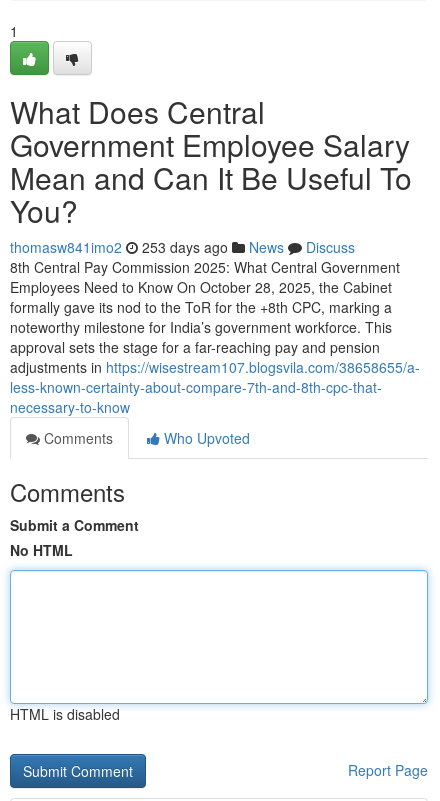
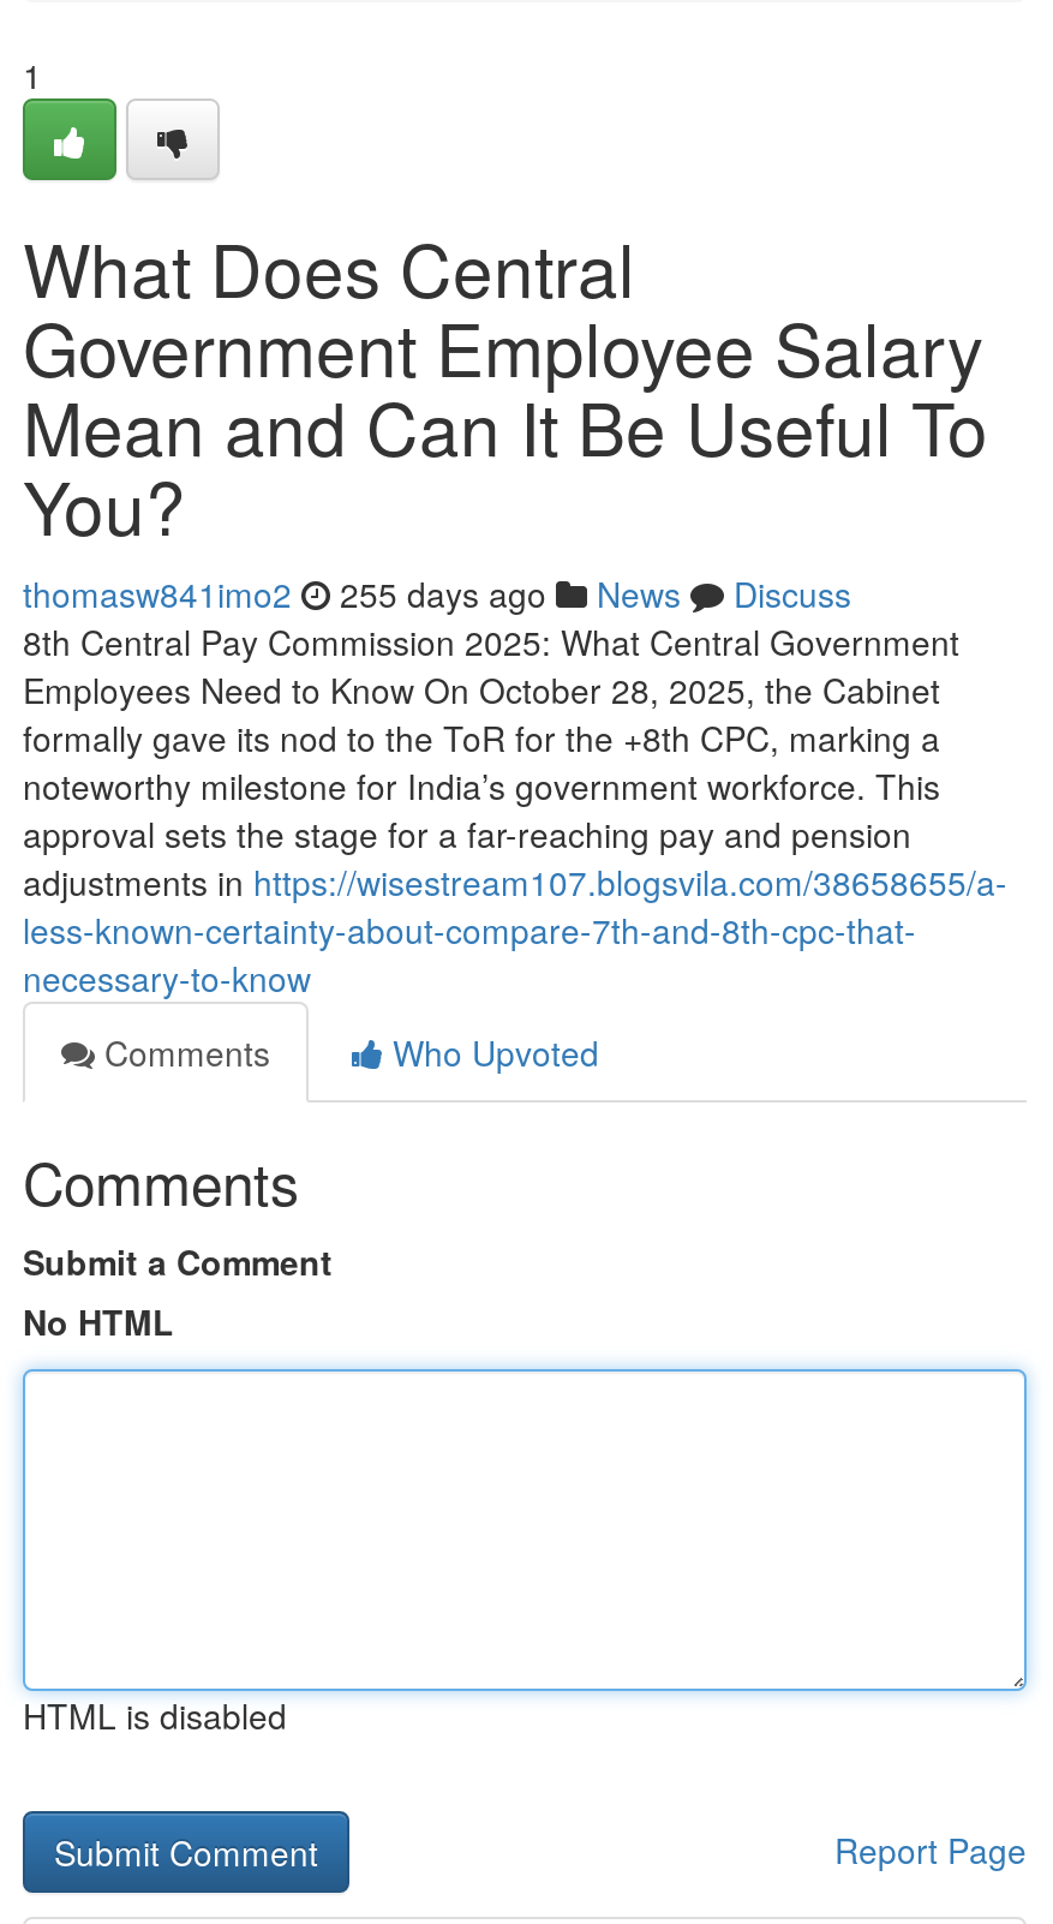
[10,237,355,257] thomasw841imo2 253 days ago News Discuss -> [23,569,851,617] thomasw841imo2 255 days ago News Discuss

